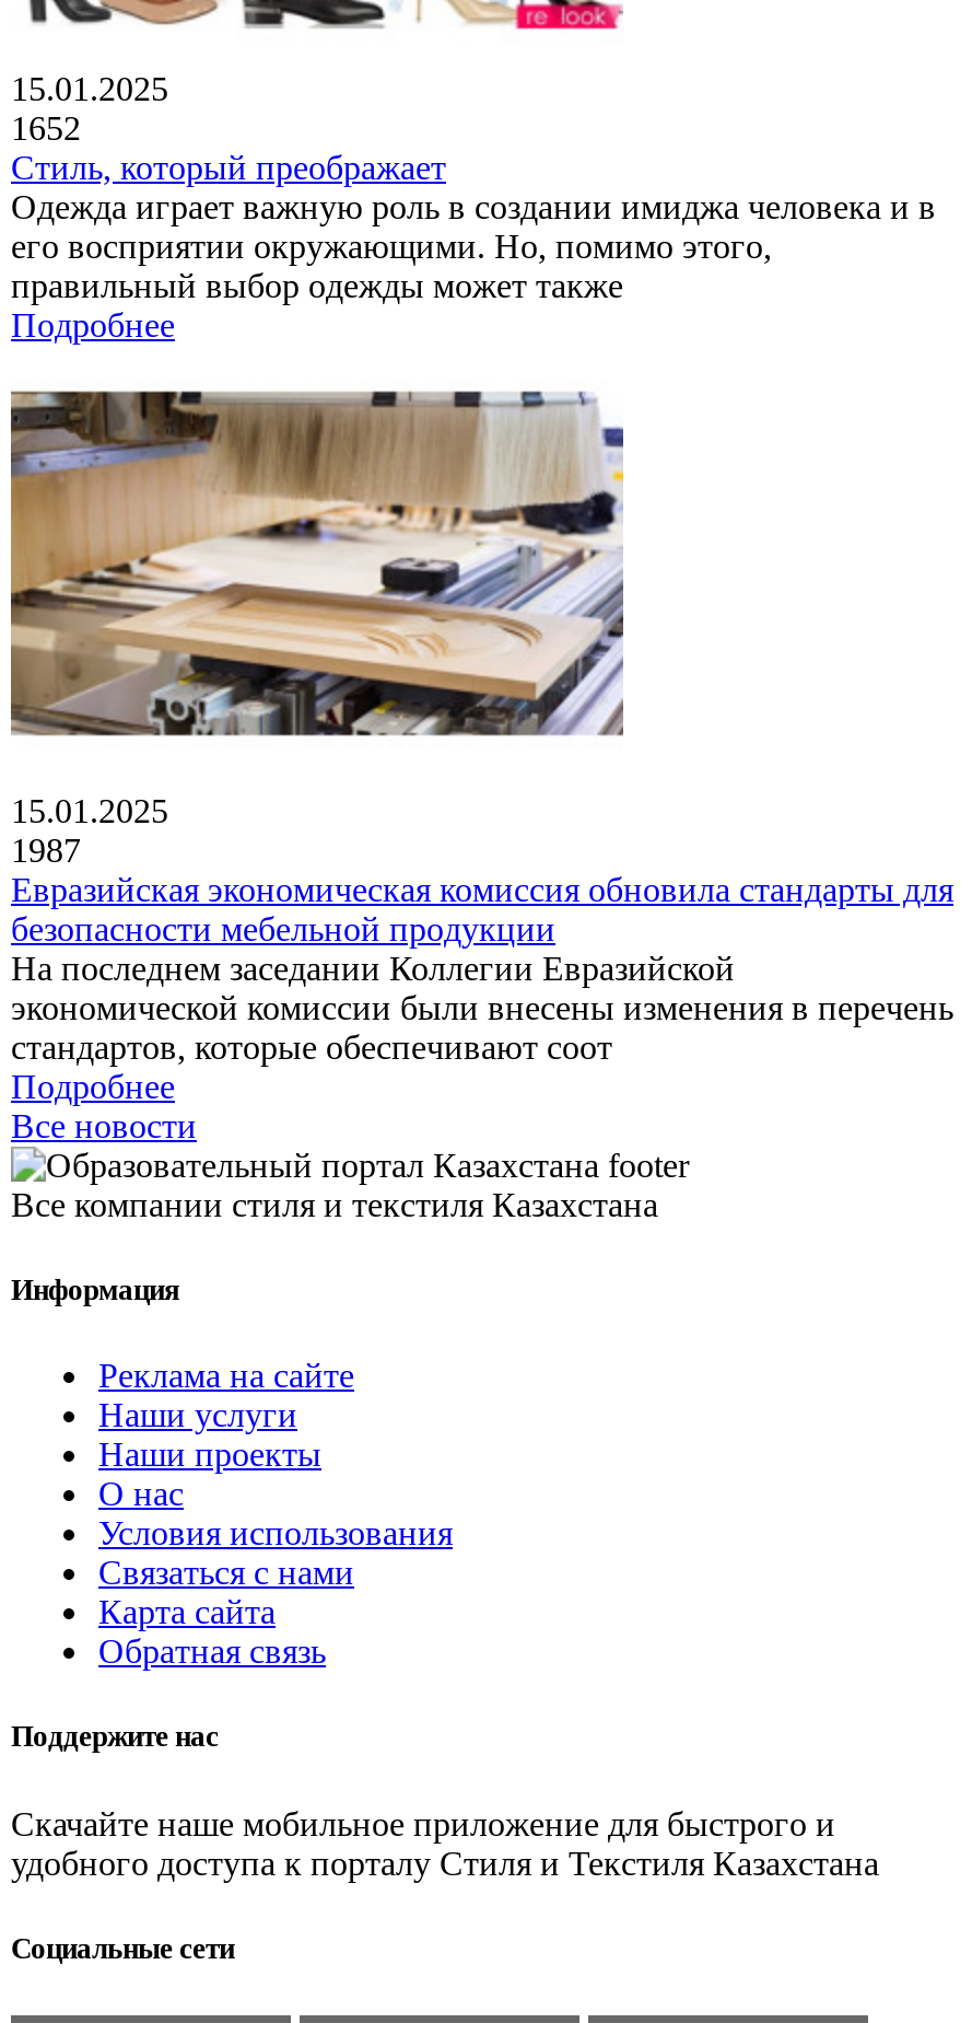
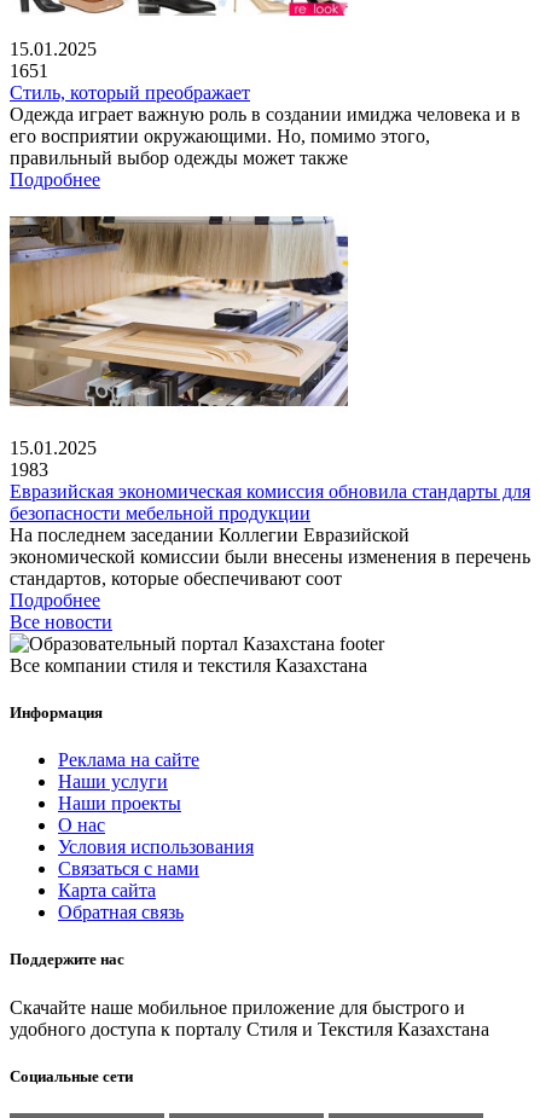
[11,109,81,146] 1652 -> [10,60,48,81] 1651
[11,831,81,869] 1987 -> [10,459,48,480] 1983

